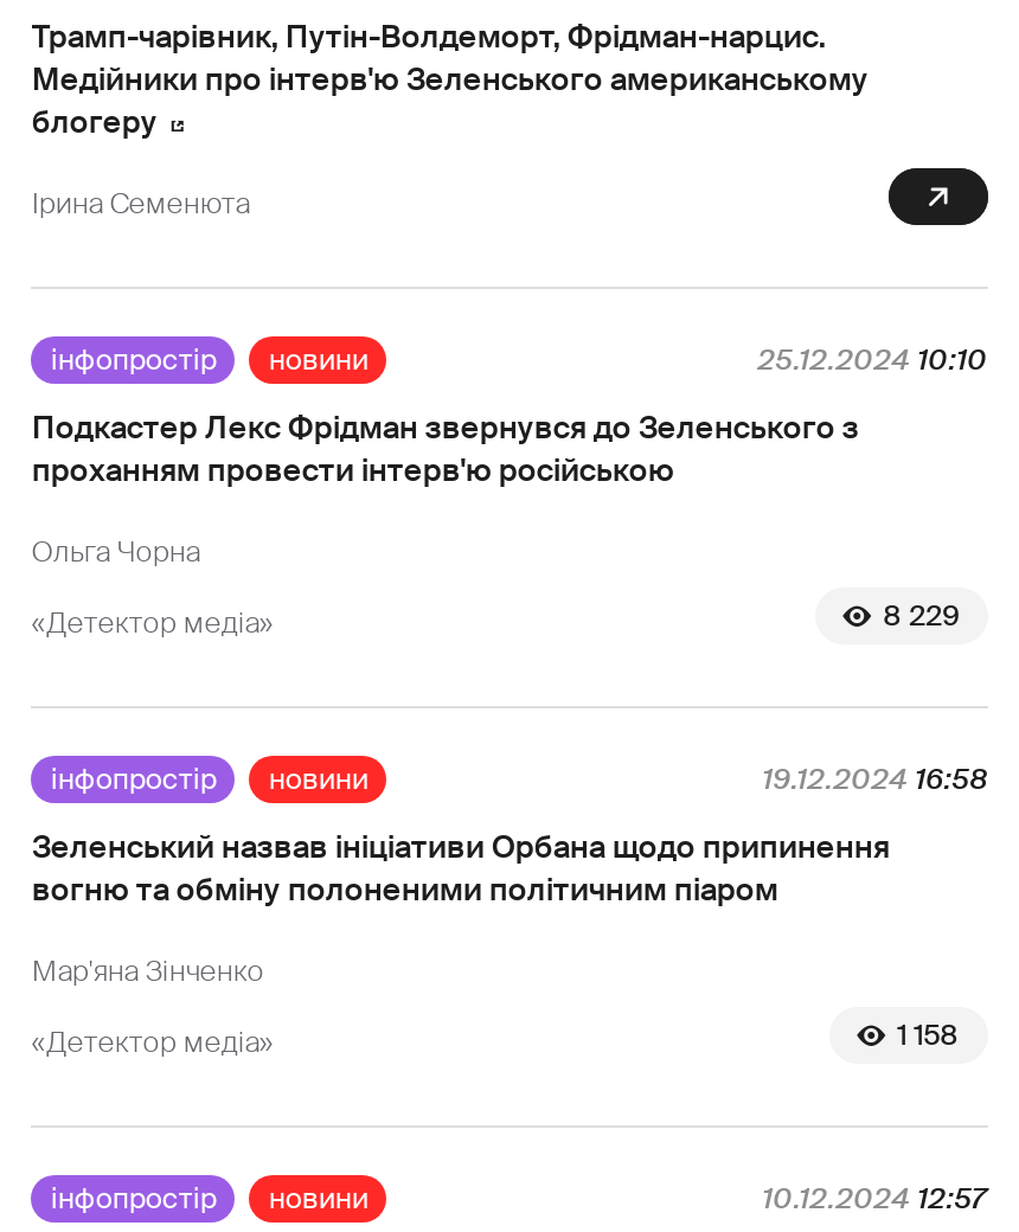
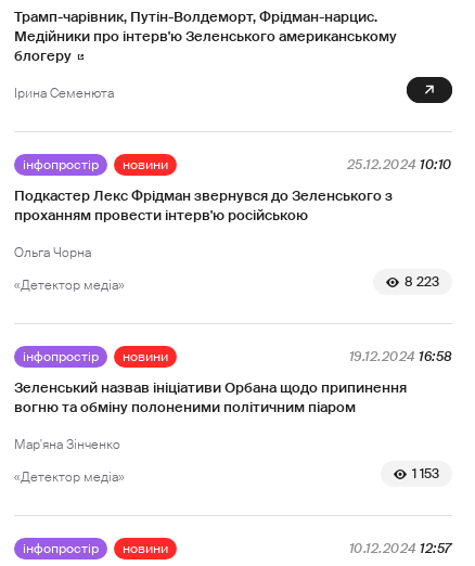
[883,598,959,635] 8 229 -> [404,273,439,291] 8 223
[897,1017,959,1055] 1 158 -> [412,465,439,483] 1 153

